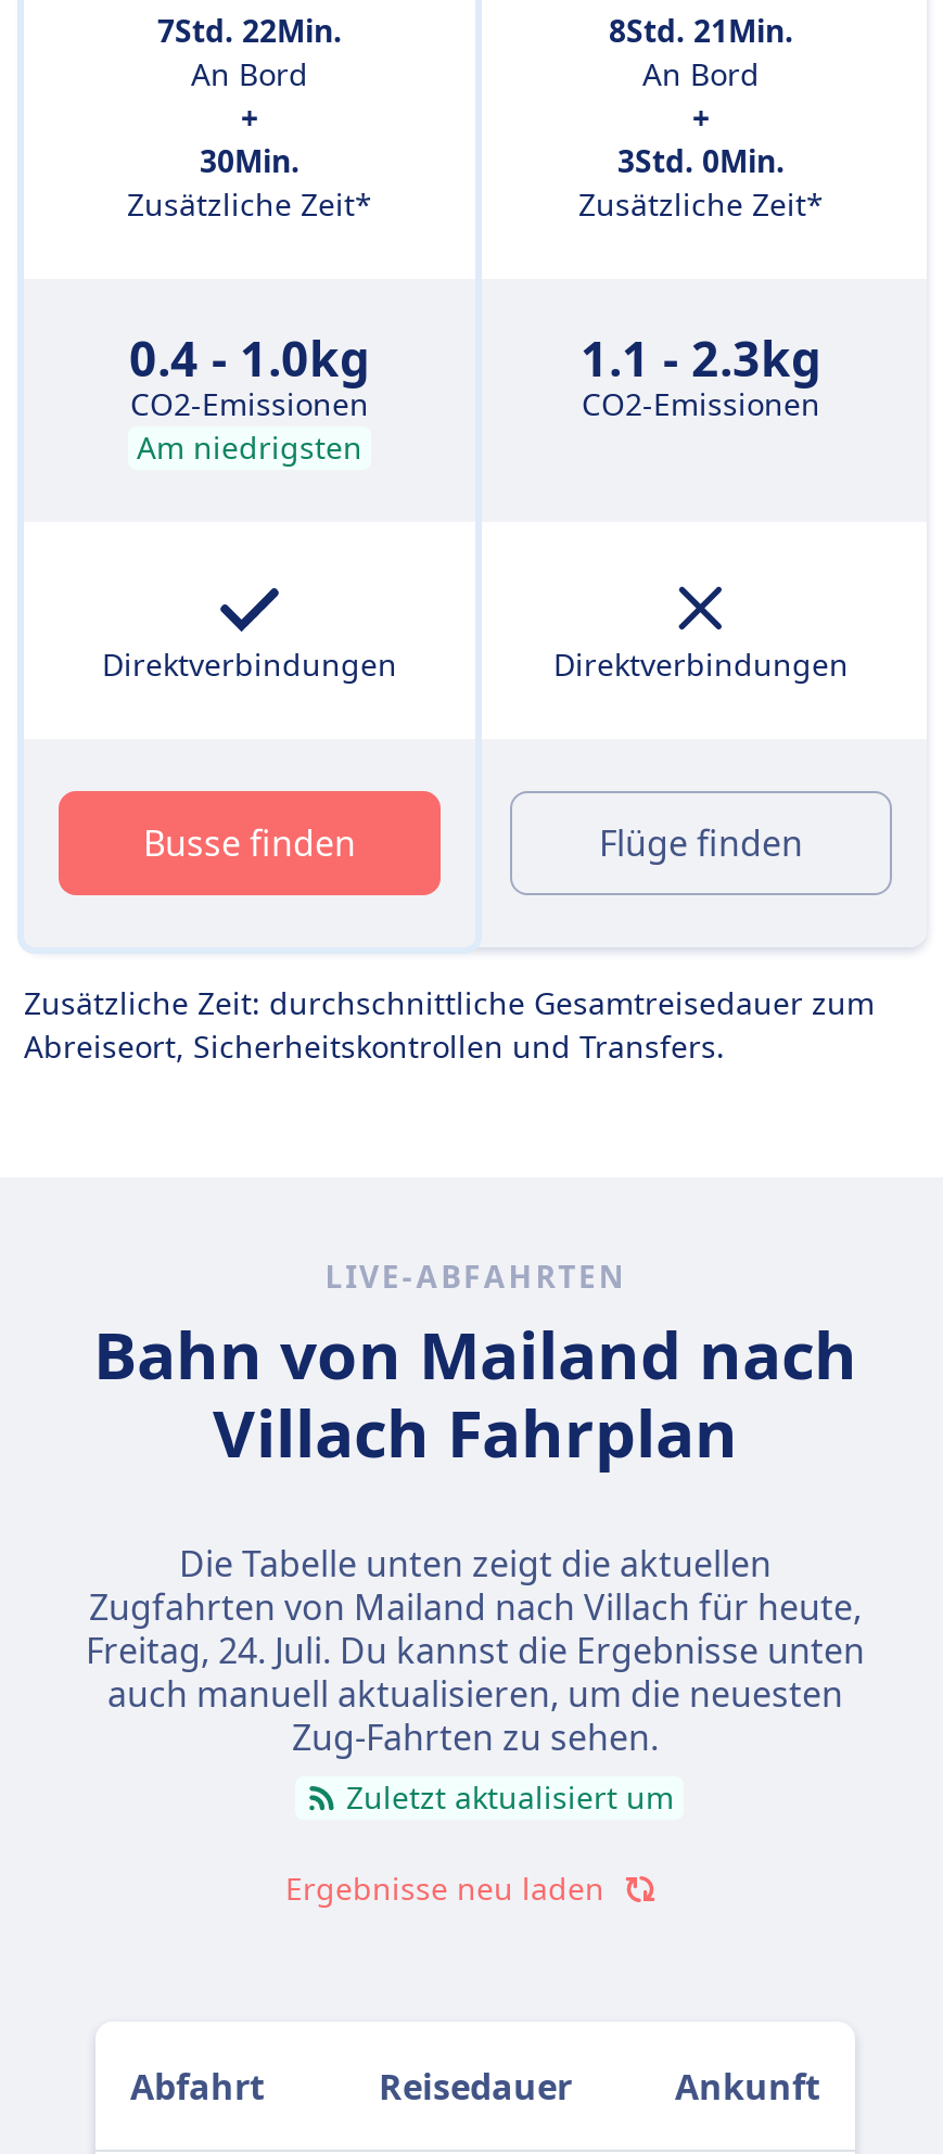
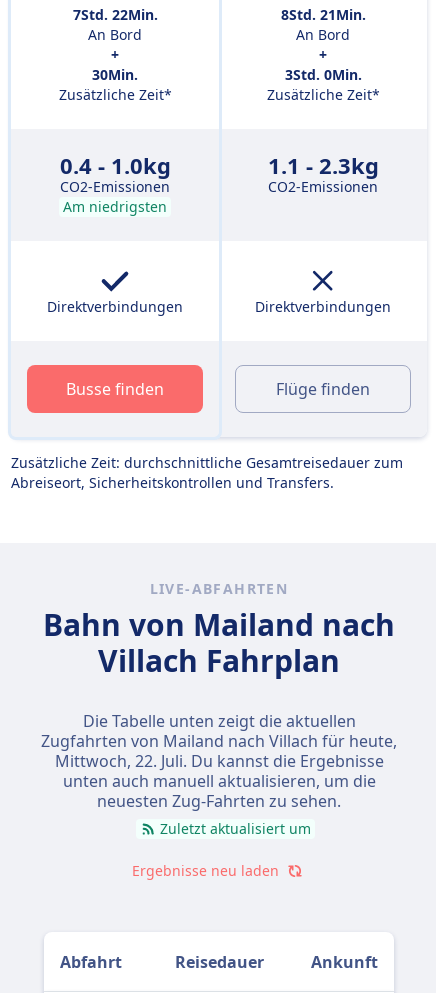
[86,1627,865,1761] Freitag, 24. Juli. Du kannst die Ergebnisse unten | auch manuell aktualisieren, um die neuesten | Zug-Fahrten zu sehen. -> [54,750,383,812] Mittwoch, 22. Juli. Du kannst die Ergebnisse | unten auch manuell aktualisieren, um die | neuesten Zug-Fahrten zu sehen.

